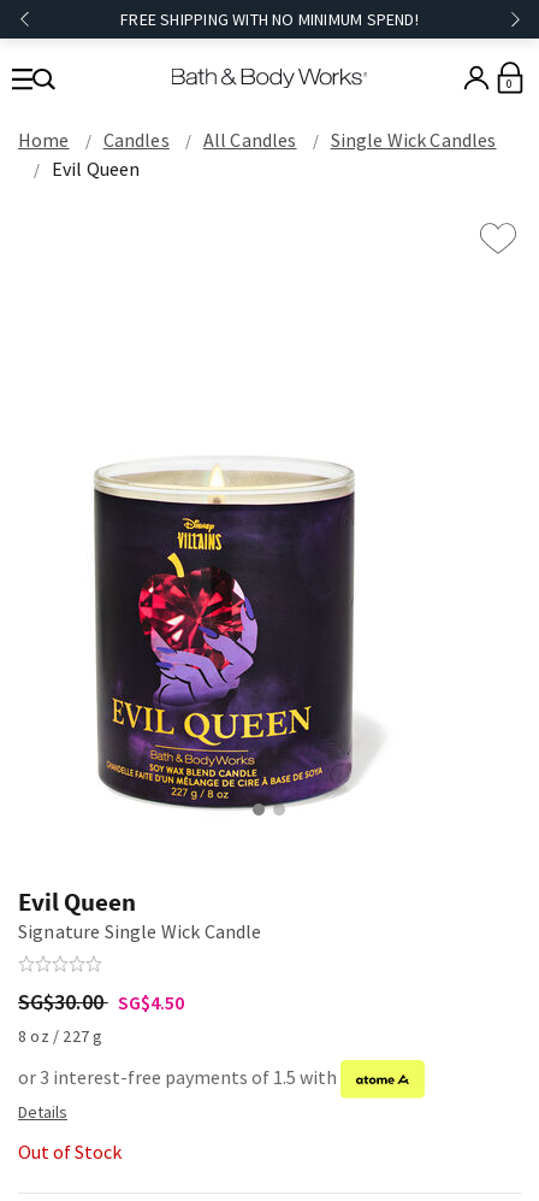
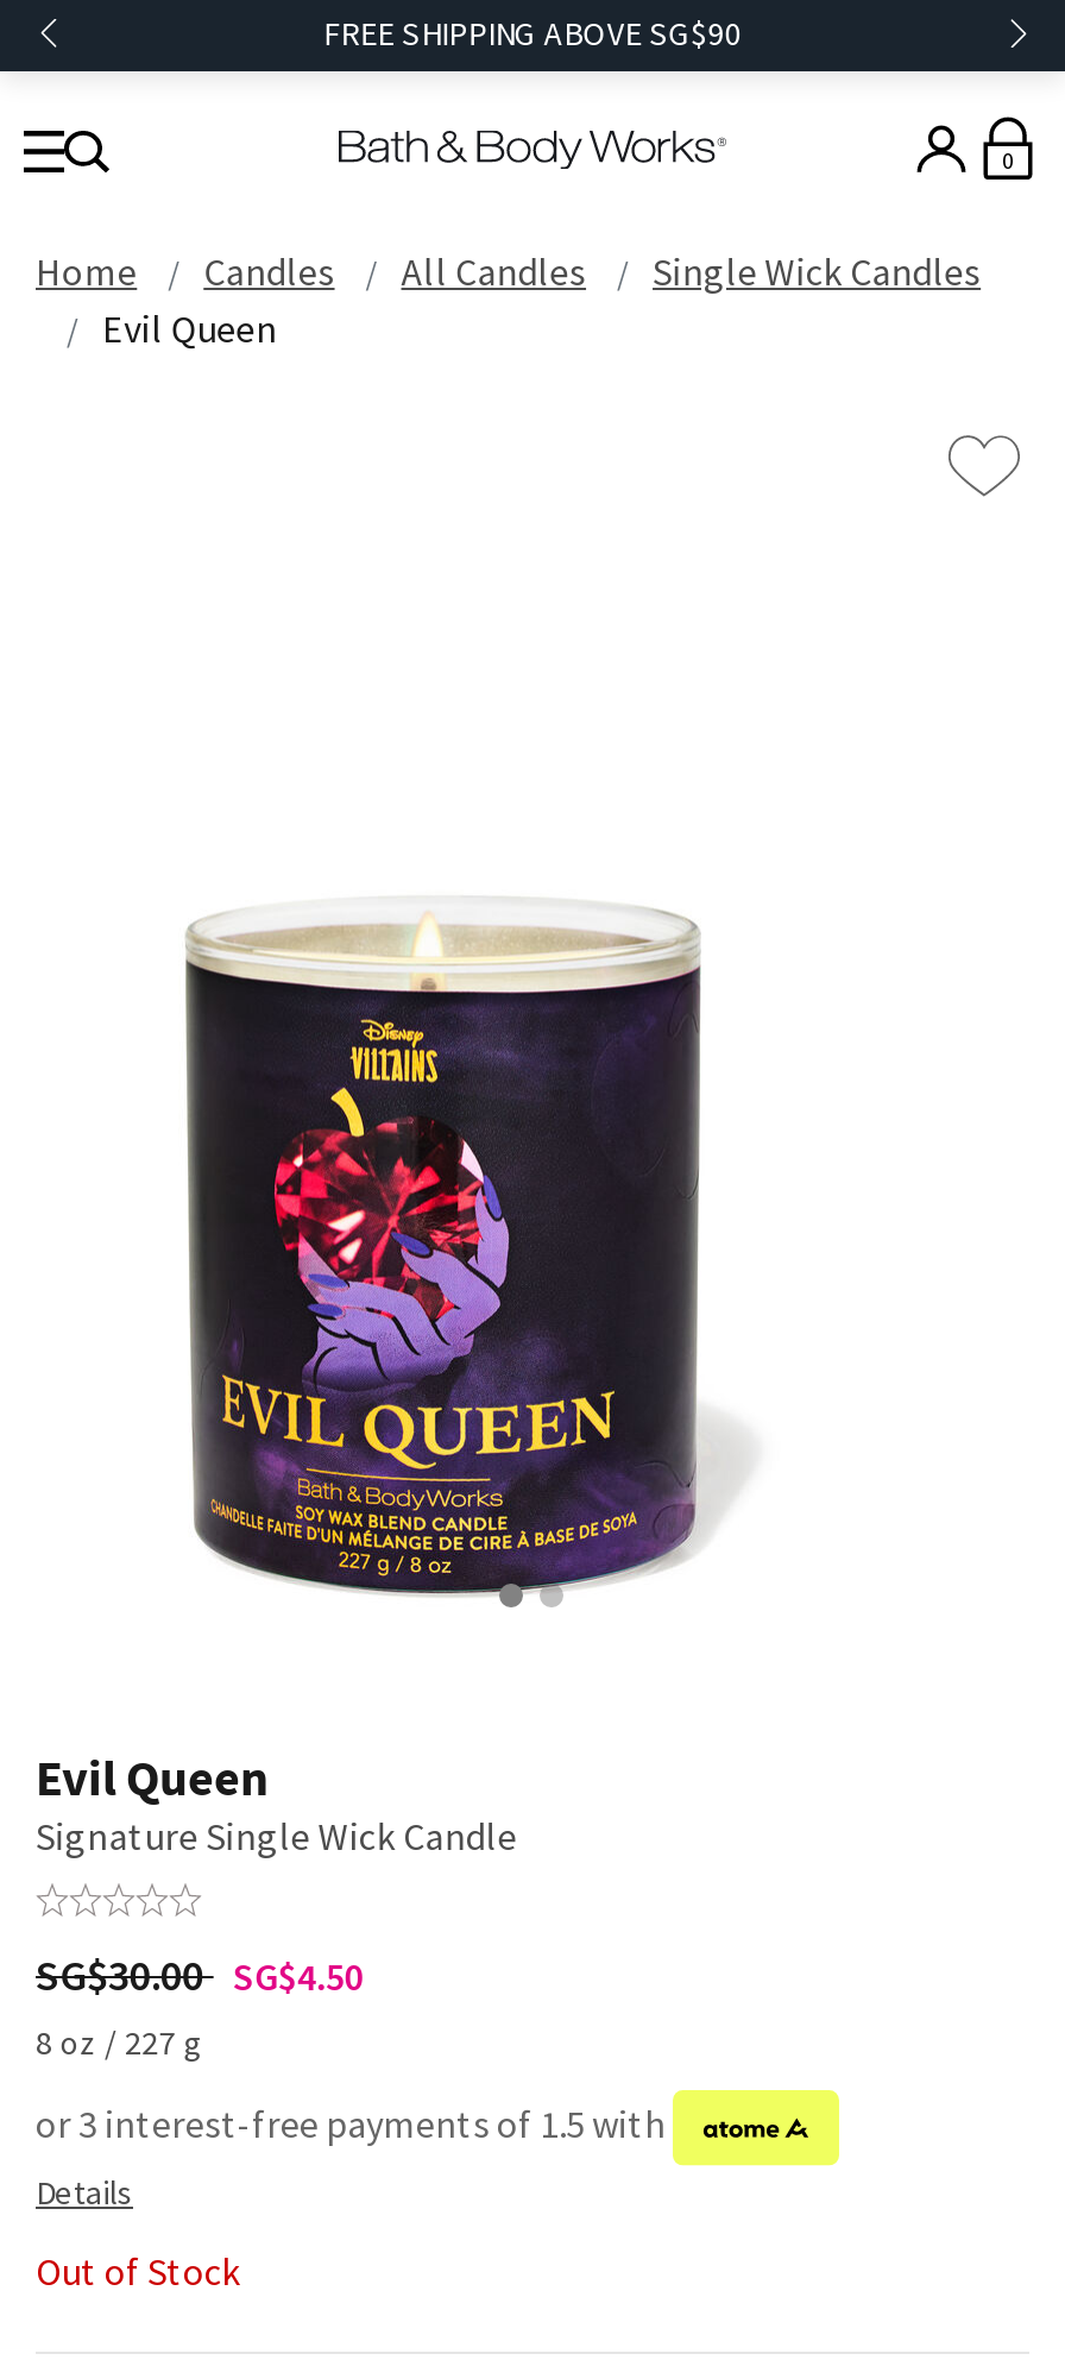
[121,8,418,30] FREE SHIPPING WITH NO MINIMUM SPEND! -> [323,12,742,55] FREE SHIPPING ABOVE SG$90

